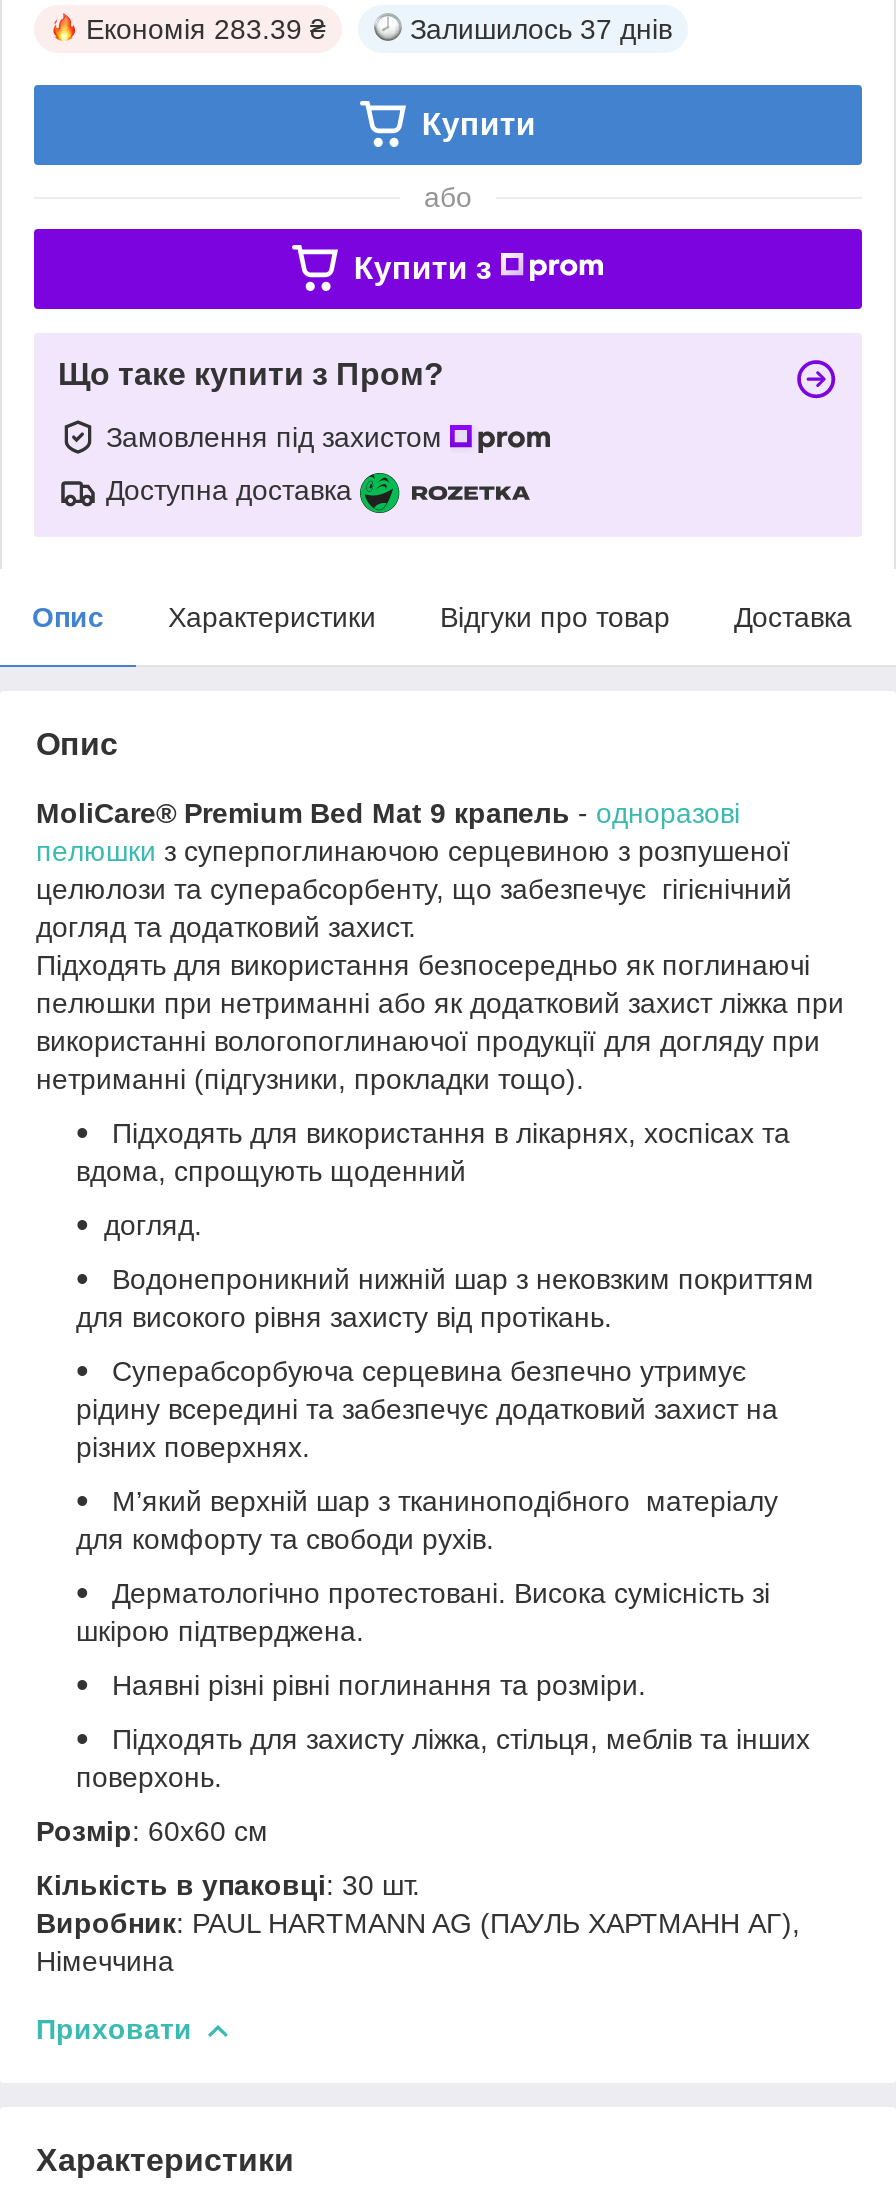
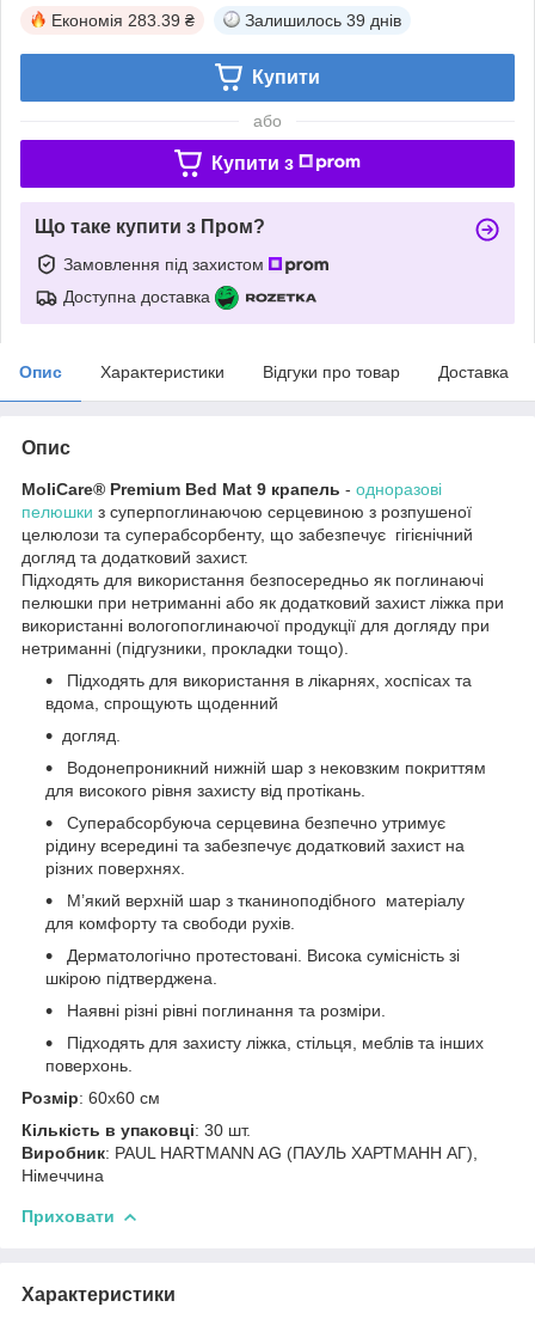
[410,13,672,45] Залишилось 37 днів -> [245,11,401,30] Залишилось 39 днів

